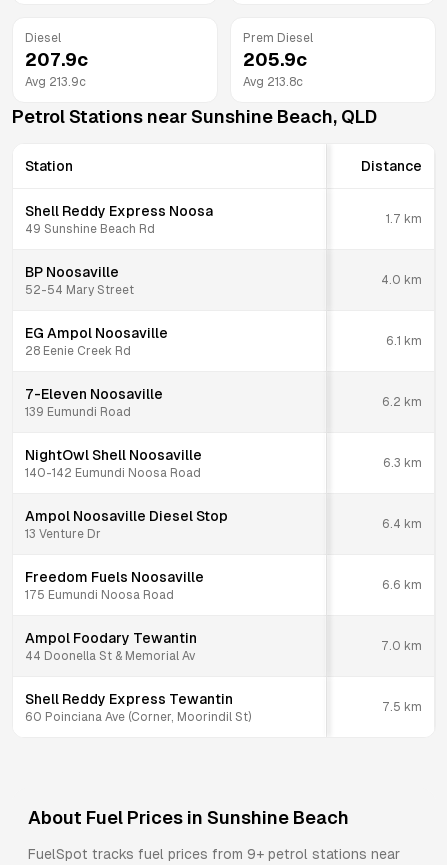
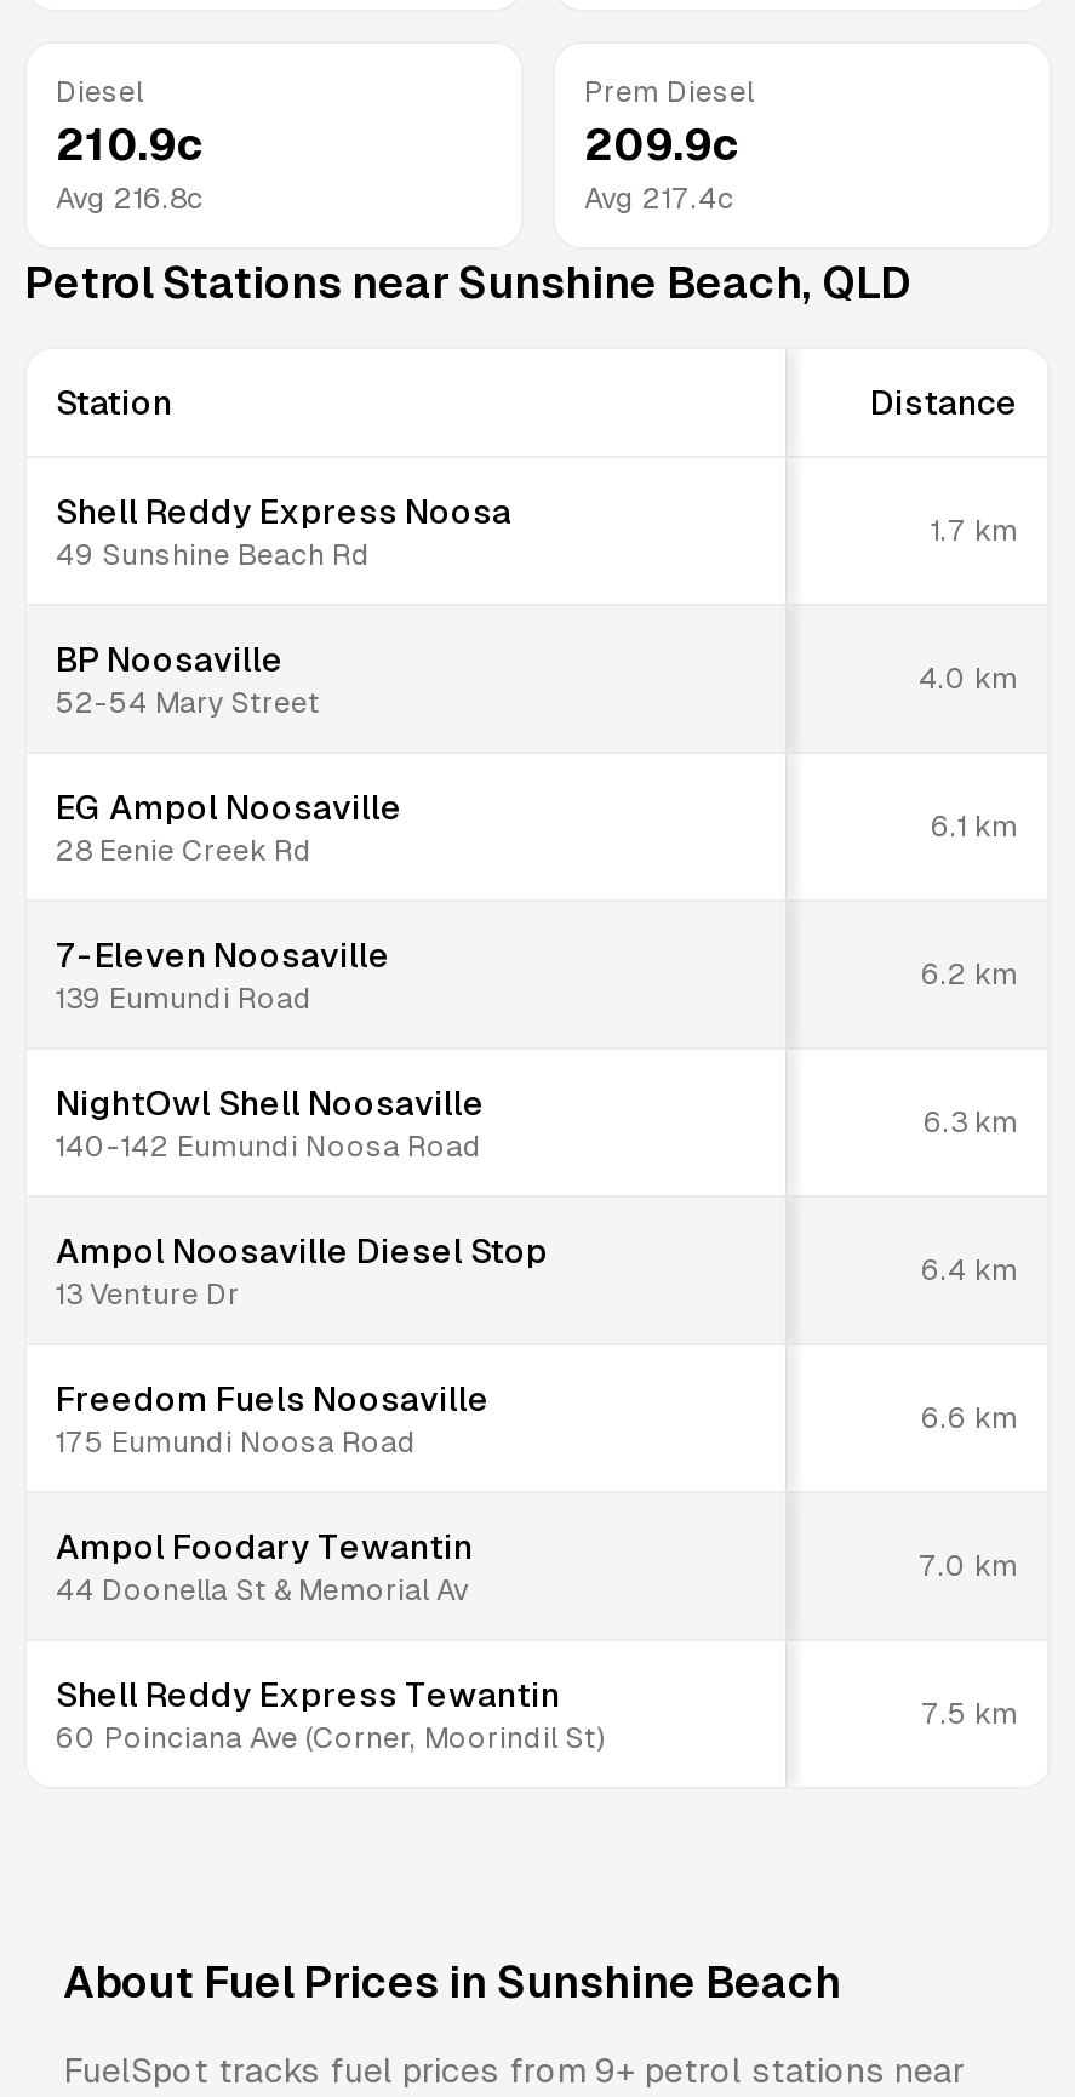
[25,49,88,70] 207.9c -> [56,119,204,170] 210.9c
[243,49,307,70] 205.9c -> [584,119,739,170] 209.9c
[25,75,86,89] Avg 213.9c -> [56,182,204,216] Avg 216.8c
[243,75,303,89] Avg 213.8c -> [584,182,734,216] Avg 217.4c

